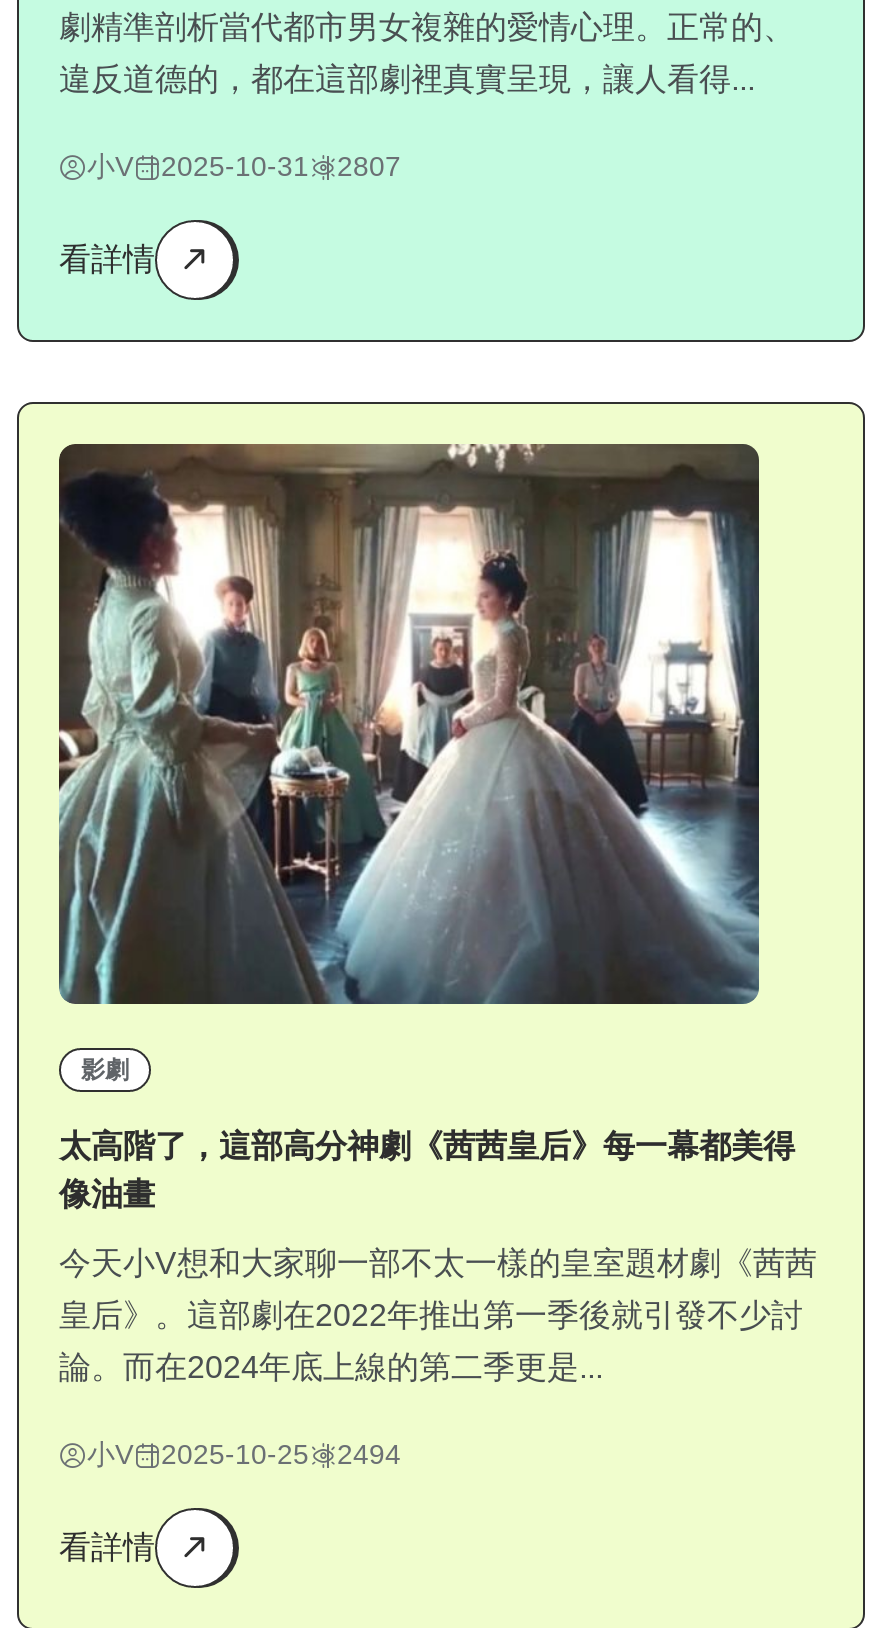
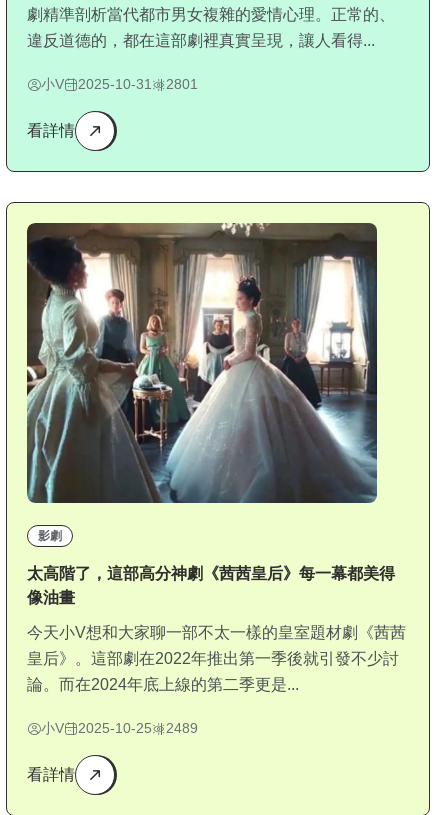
[87,150,401,182] 小V 2025-10-31 2807 -> [41,76,198,92] 小V 2025-10-31 2801
[87,1438,401,1470] 小V 2025-10-25 2494 -> [41,720,198,736] 小V 2025-10-25 2489

